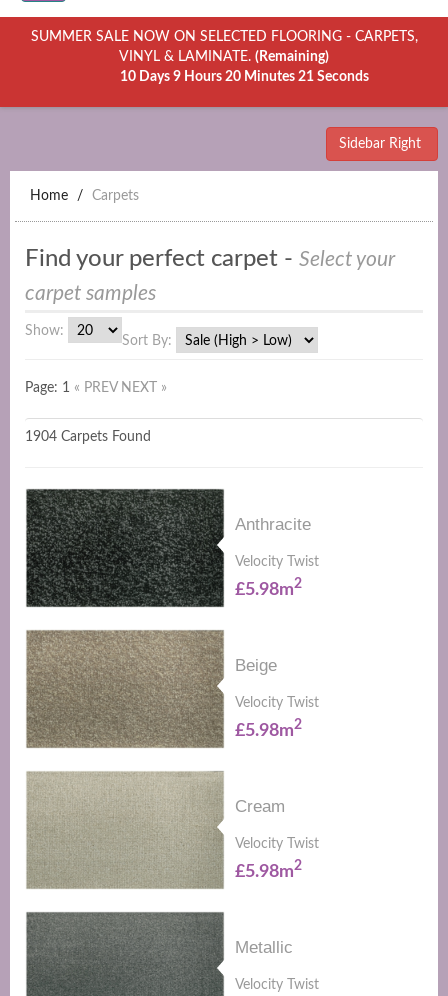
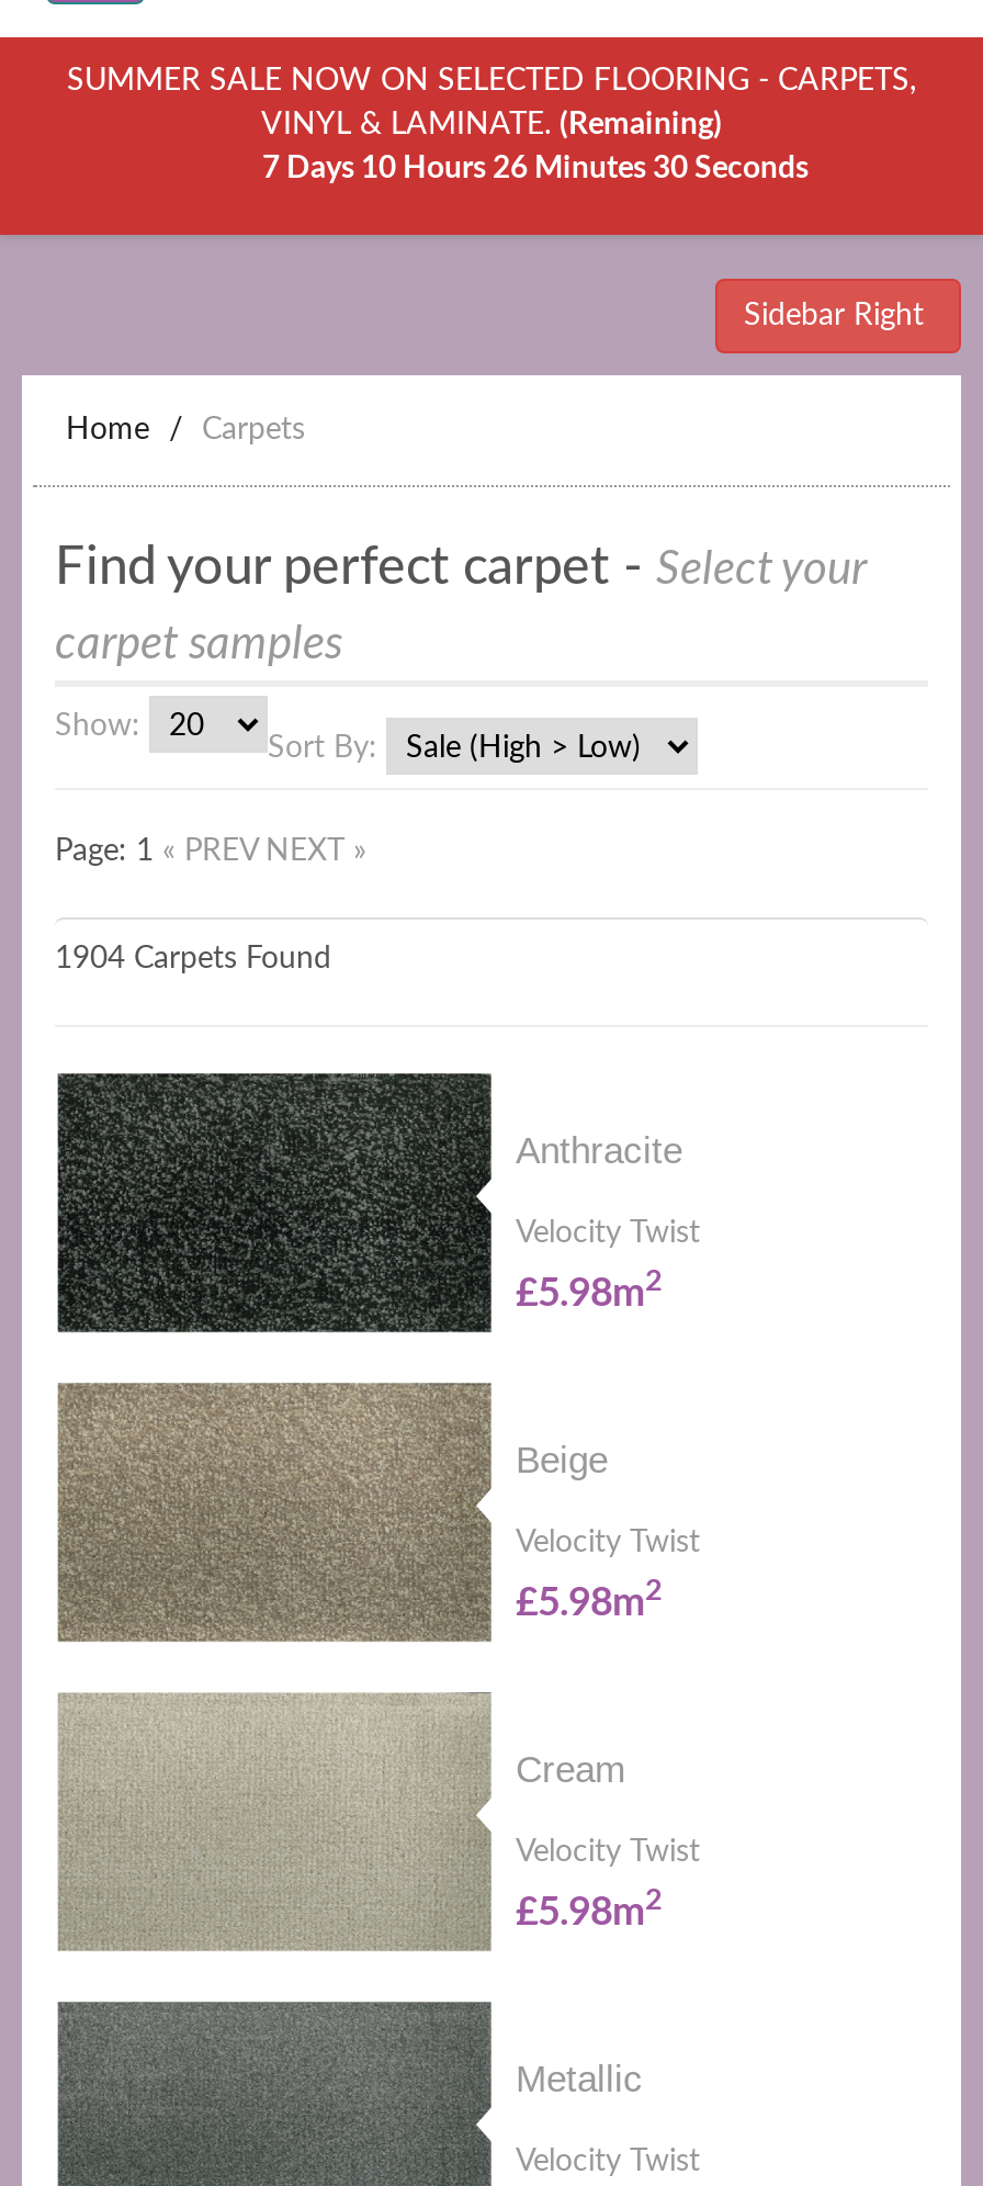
[119,70,368,84] 10 Days 9 Hours 20 Minutes 21 Seconds -> [262,154,809,184] 7 Days 10 Hours 26 Minutes 30 Seconds

